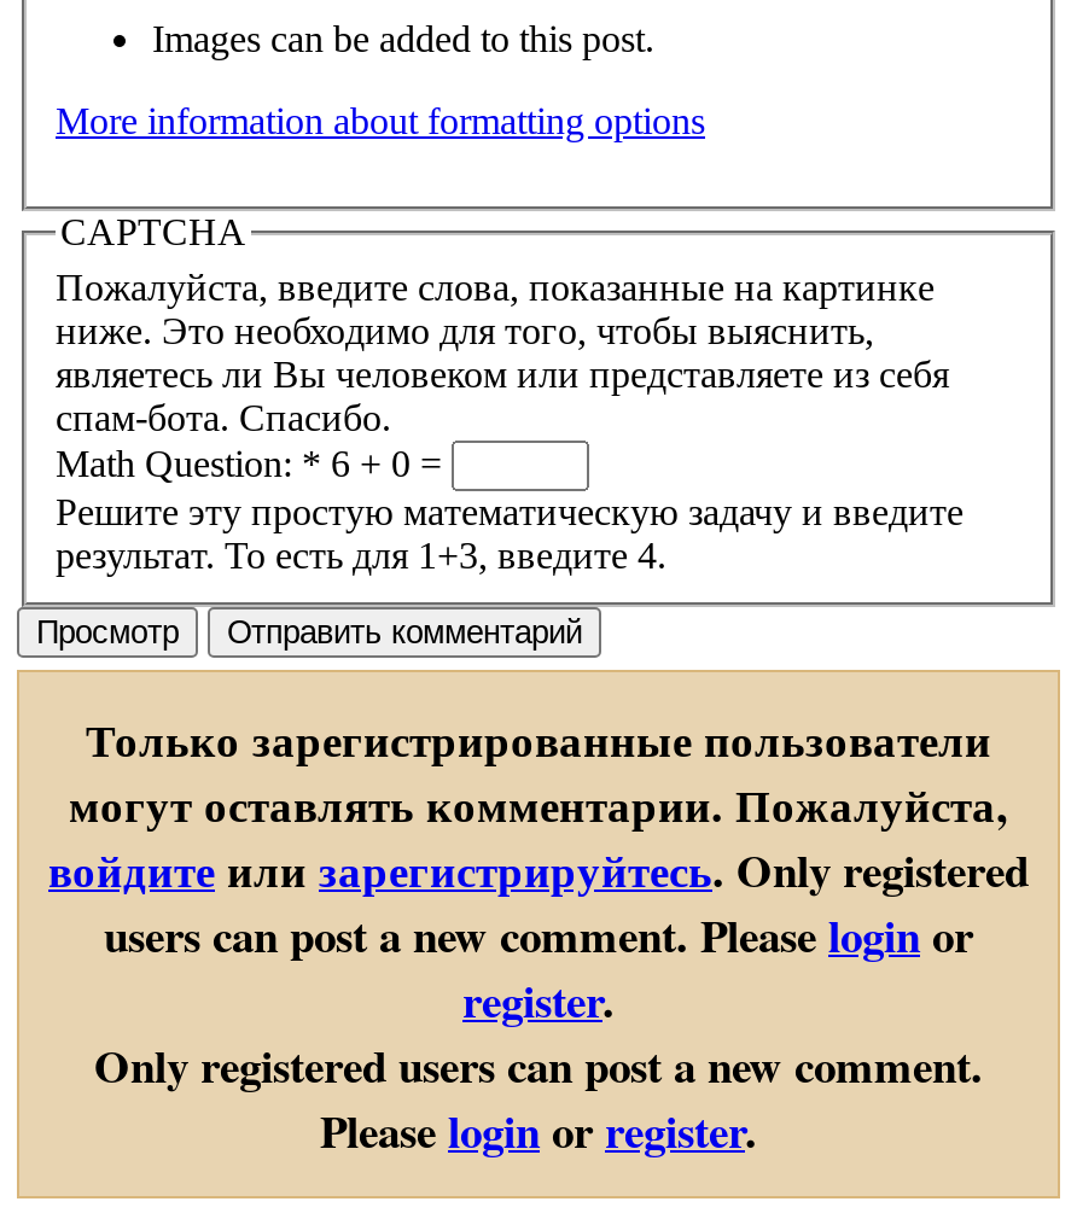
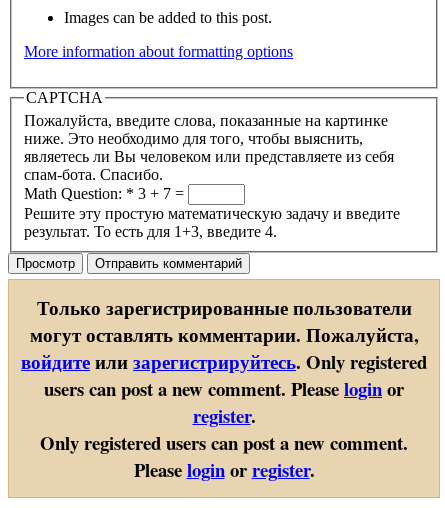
[56,443,452,484] Math Question: * 6 + 0 = -> [24,185,188,202] Math Question: * 3 + 7 =

